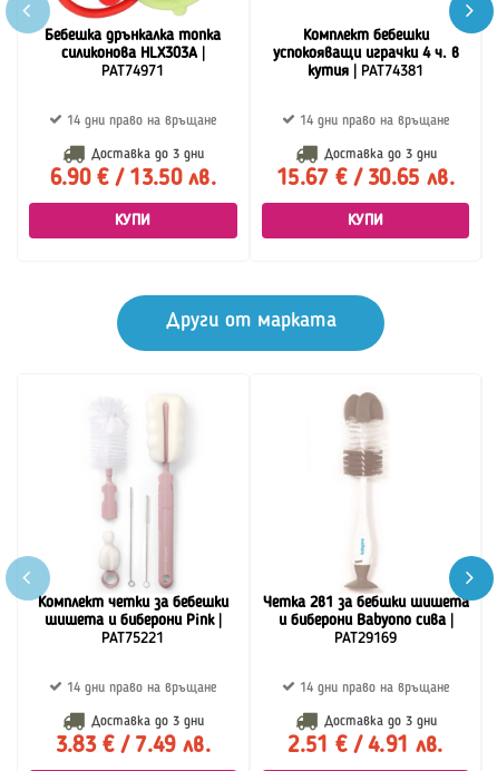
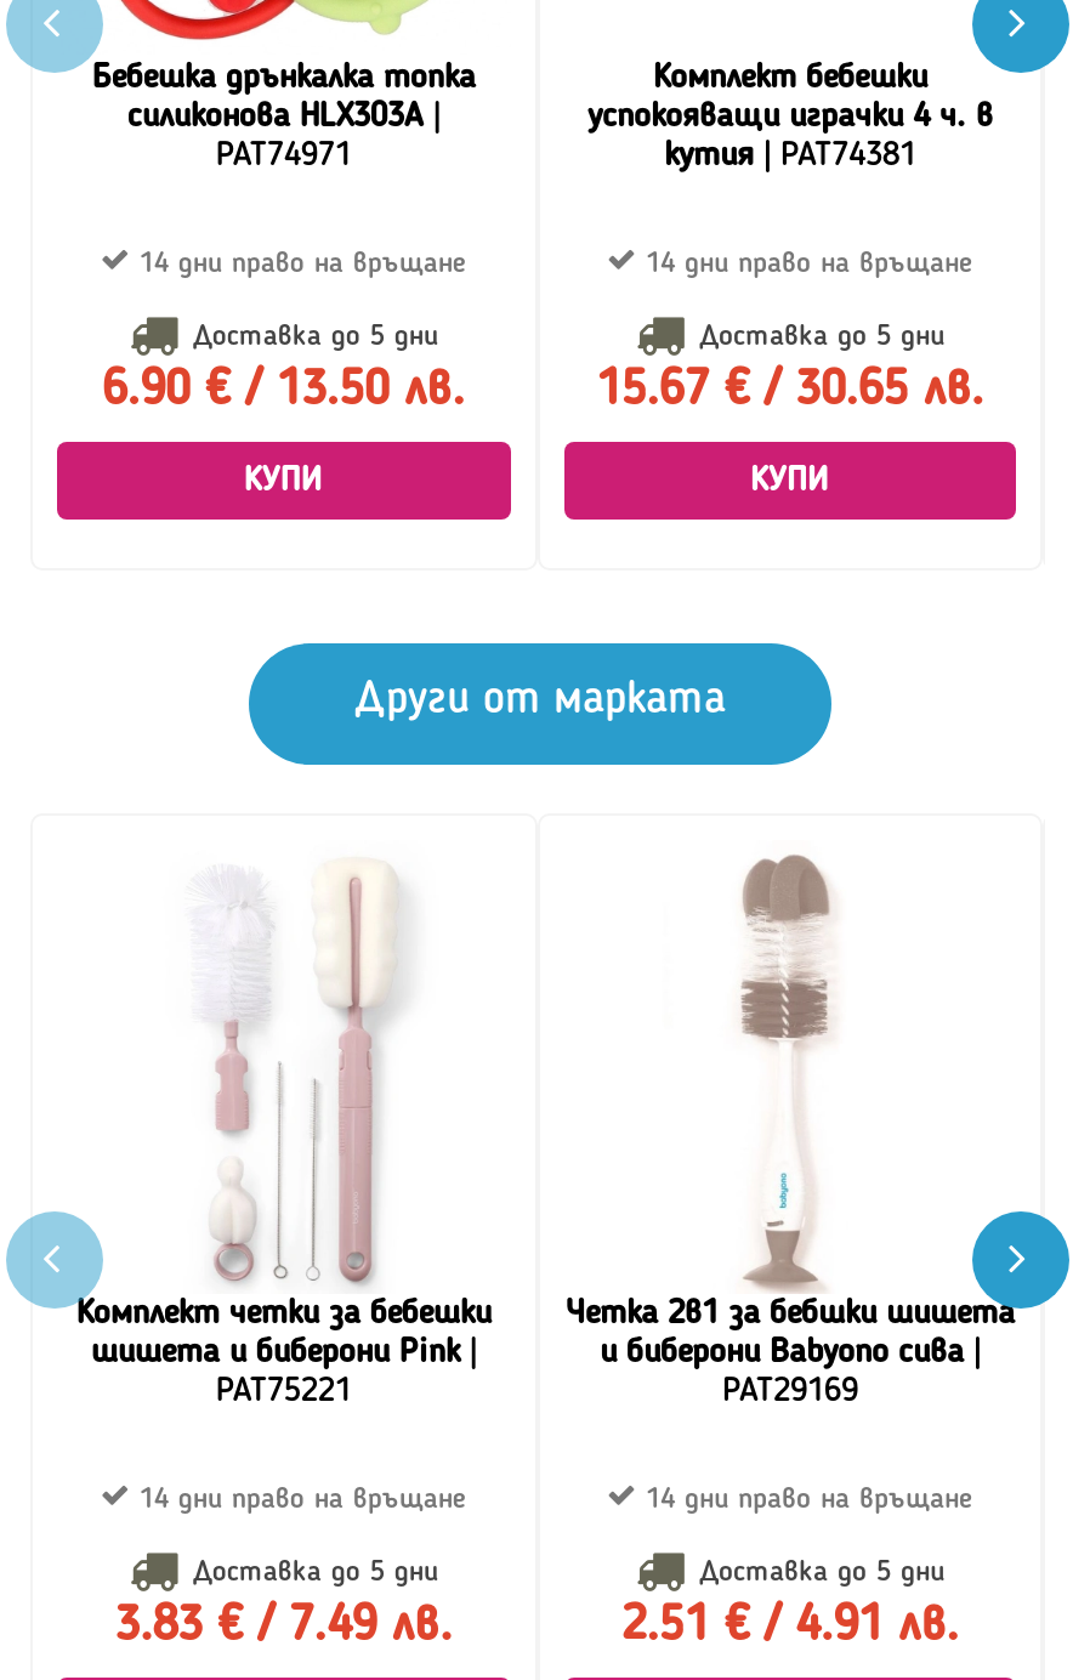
[87,148,204,162] Доставка до 3 дни -> [183,323,438,352] Доставка до 5 дни
[319,148,436,162] Доставка до 3 дни -> [689,323,944,352] Доставка до 5 дни
[87,715,204,729] Доставка до 3 дни -> [183,1558,438,1588] Доставка до 5 дни
[319,715,436,729] Доставка до 3 дни -> [689,1558,944,1588] Доставка до 5 дни

